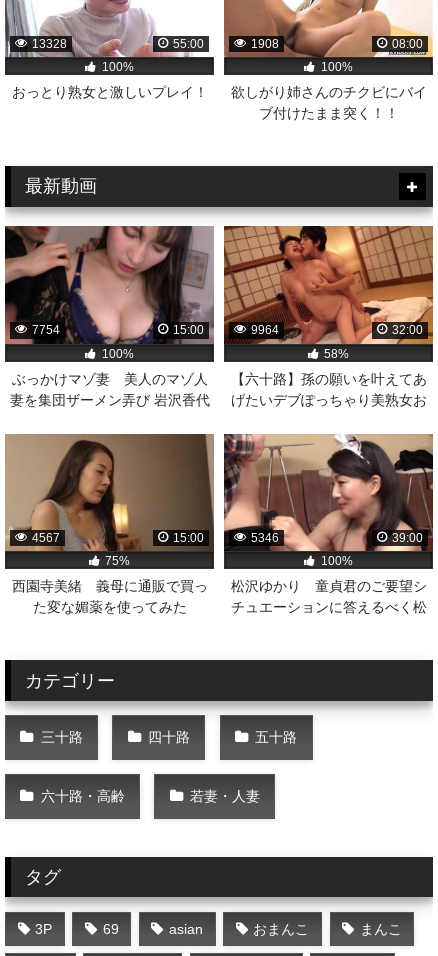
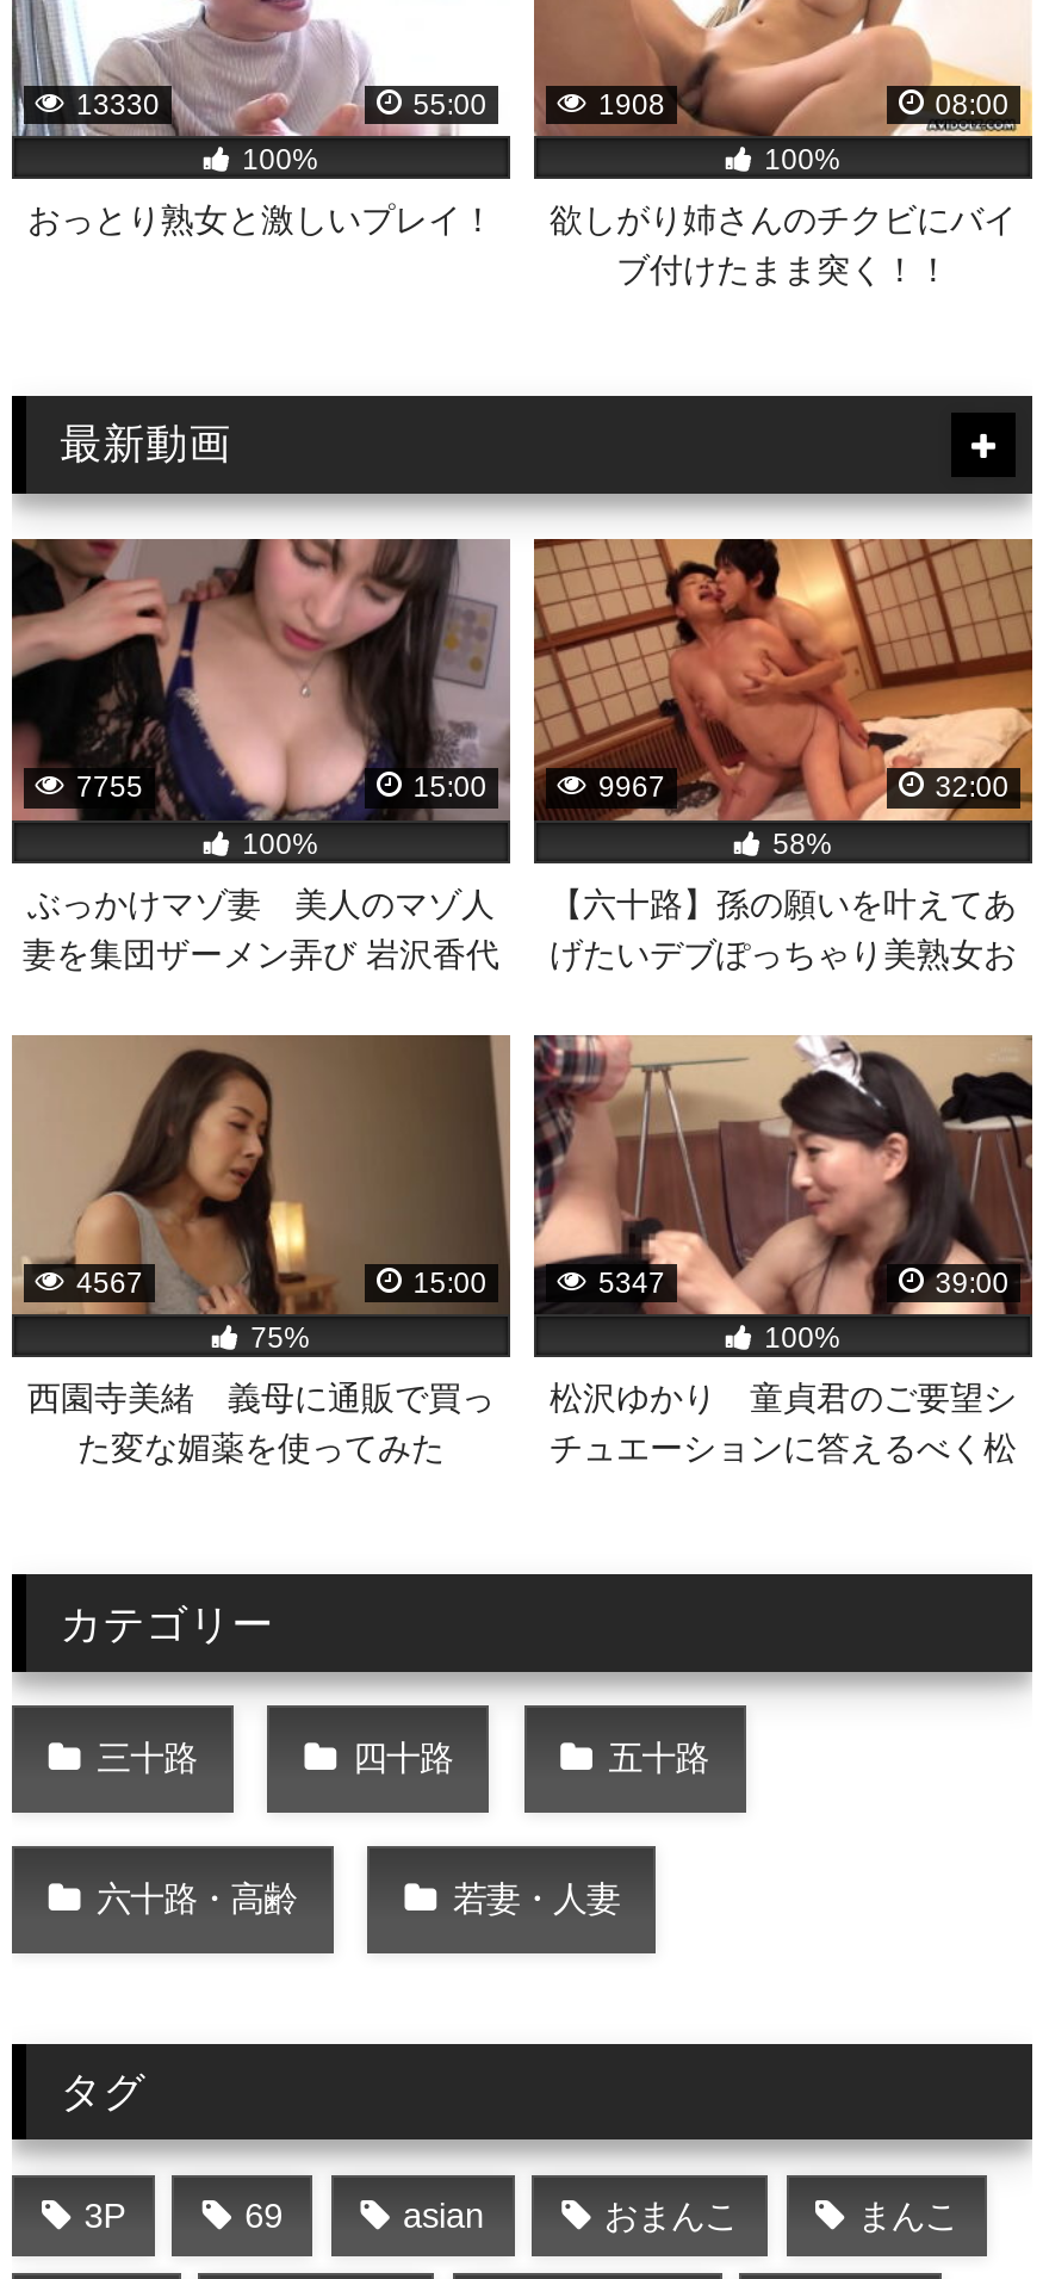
[29,37,67,51] 13328 -> [69,88,160,121] 13330
[29,323,60,337] 7754 -> [69,771,143,805] 7755
[248,323,279,337] 9964 -> [591,771,665,805] 9967
[248,531,279,545] 5346 -> [591,1267,665,1300] 5347

